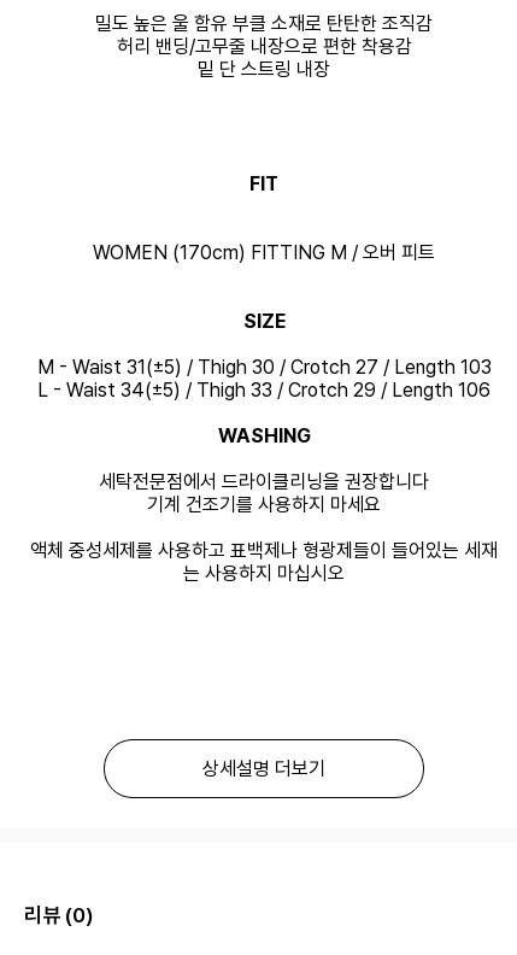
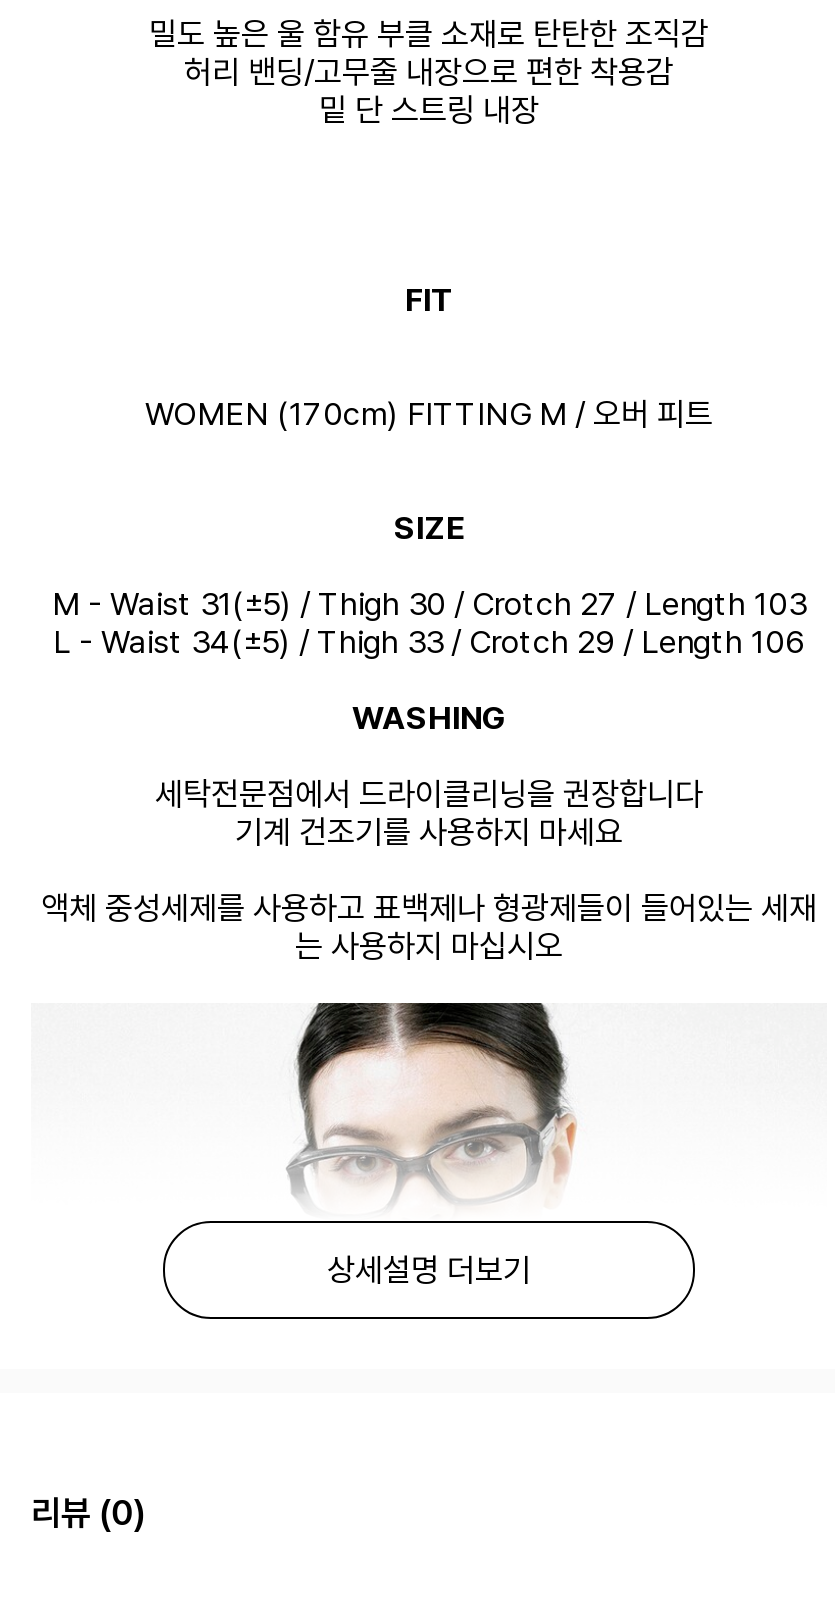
none -> [285,1001,579,1203] [image]

